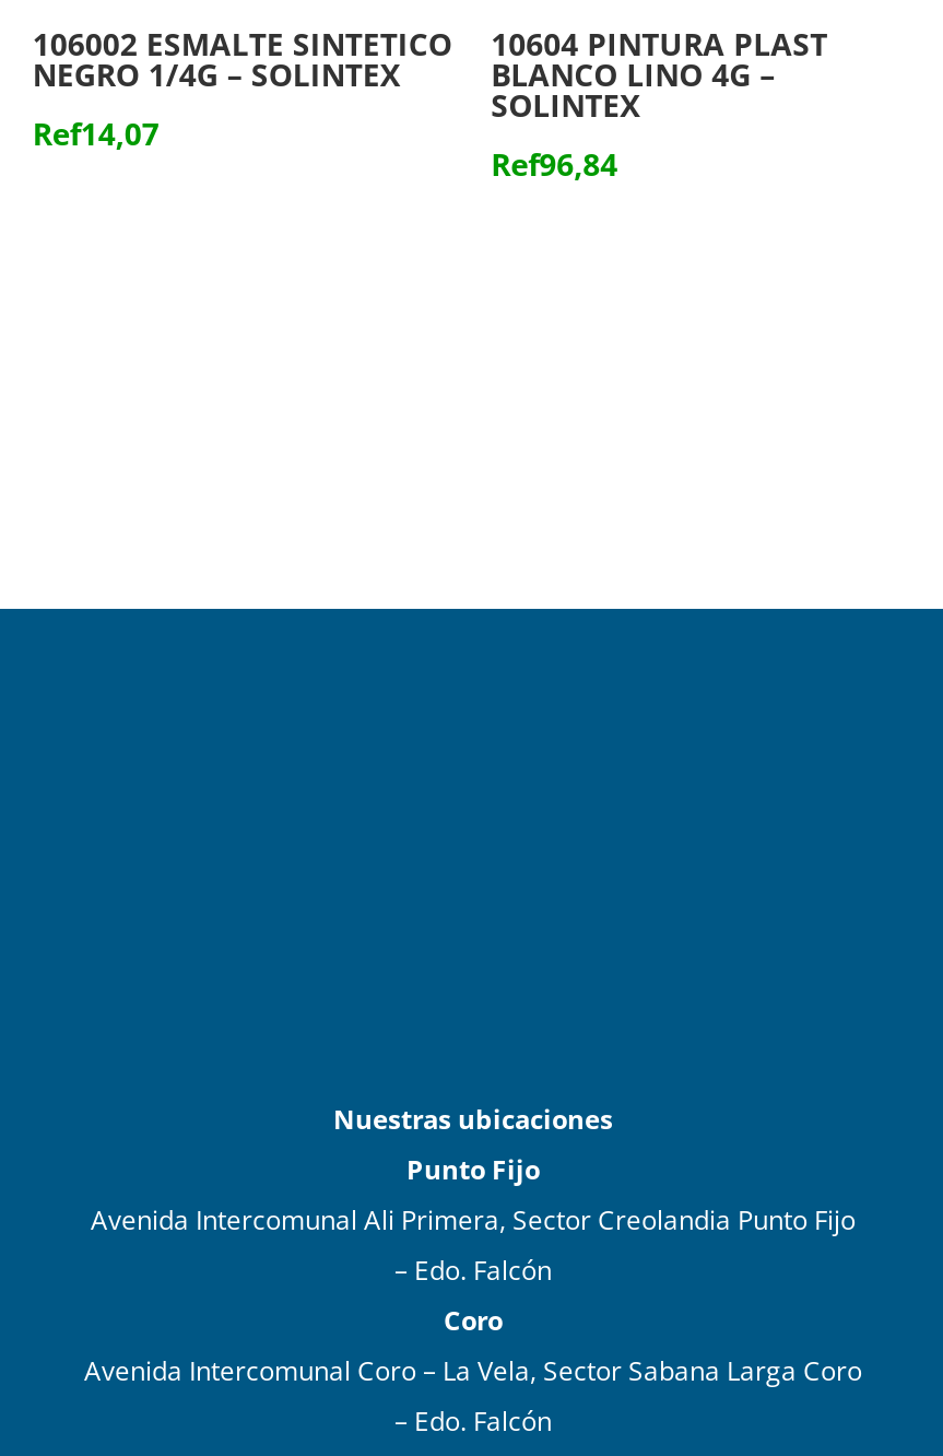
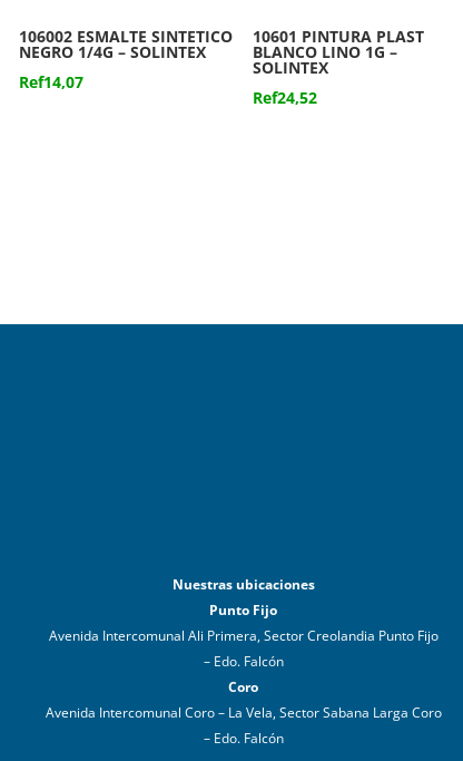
[491,23,827,64] 10604 PINTURA PLAST -> [253,25,424,47] 10601 PINTURA PLAST
[491,53,775,95] BLANCO LINO 4G – -> [253,41,397,62] BLANCO LINO 1G –
[491,143,618,184] Ref96,84 -> [253,87,317,108] Ref24,52

